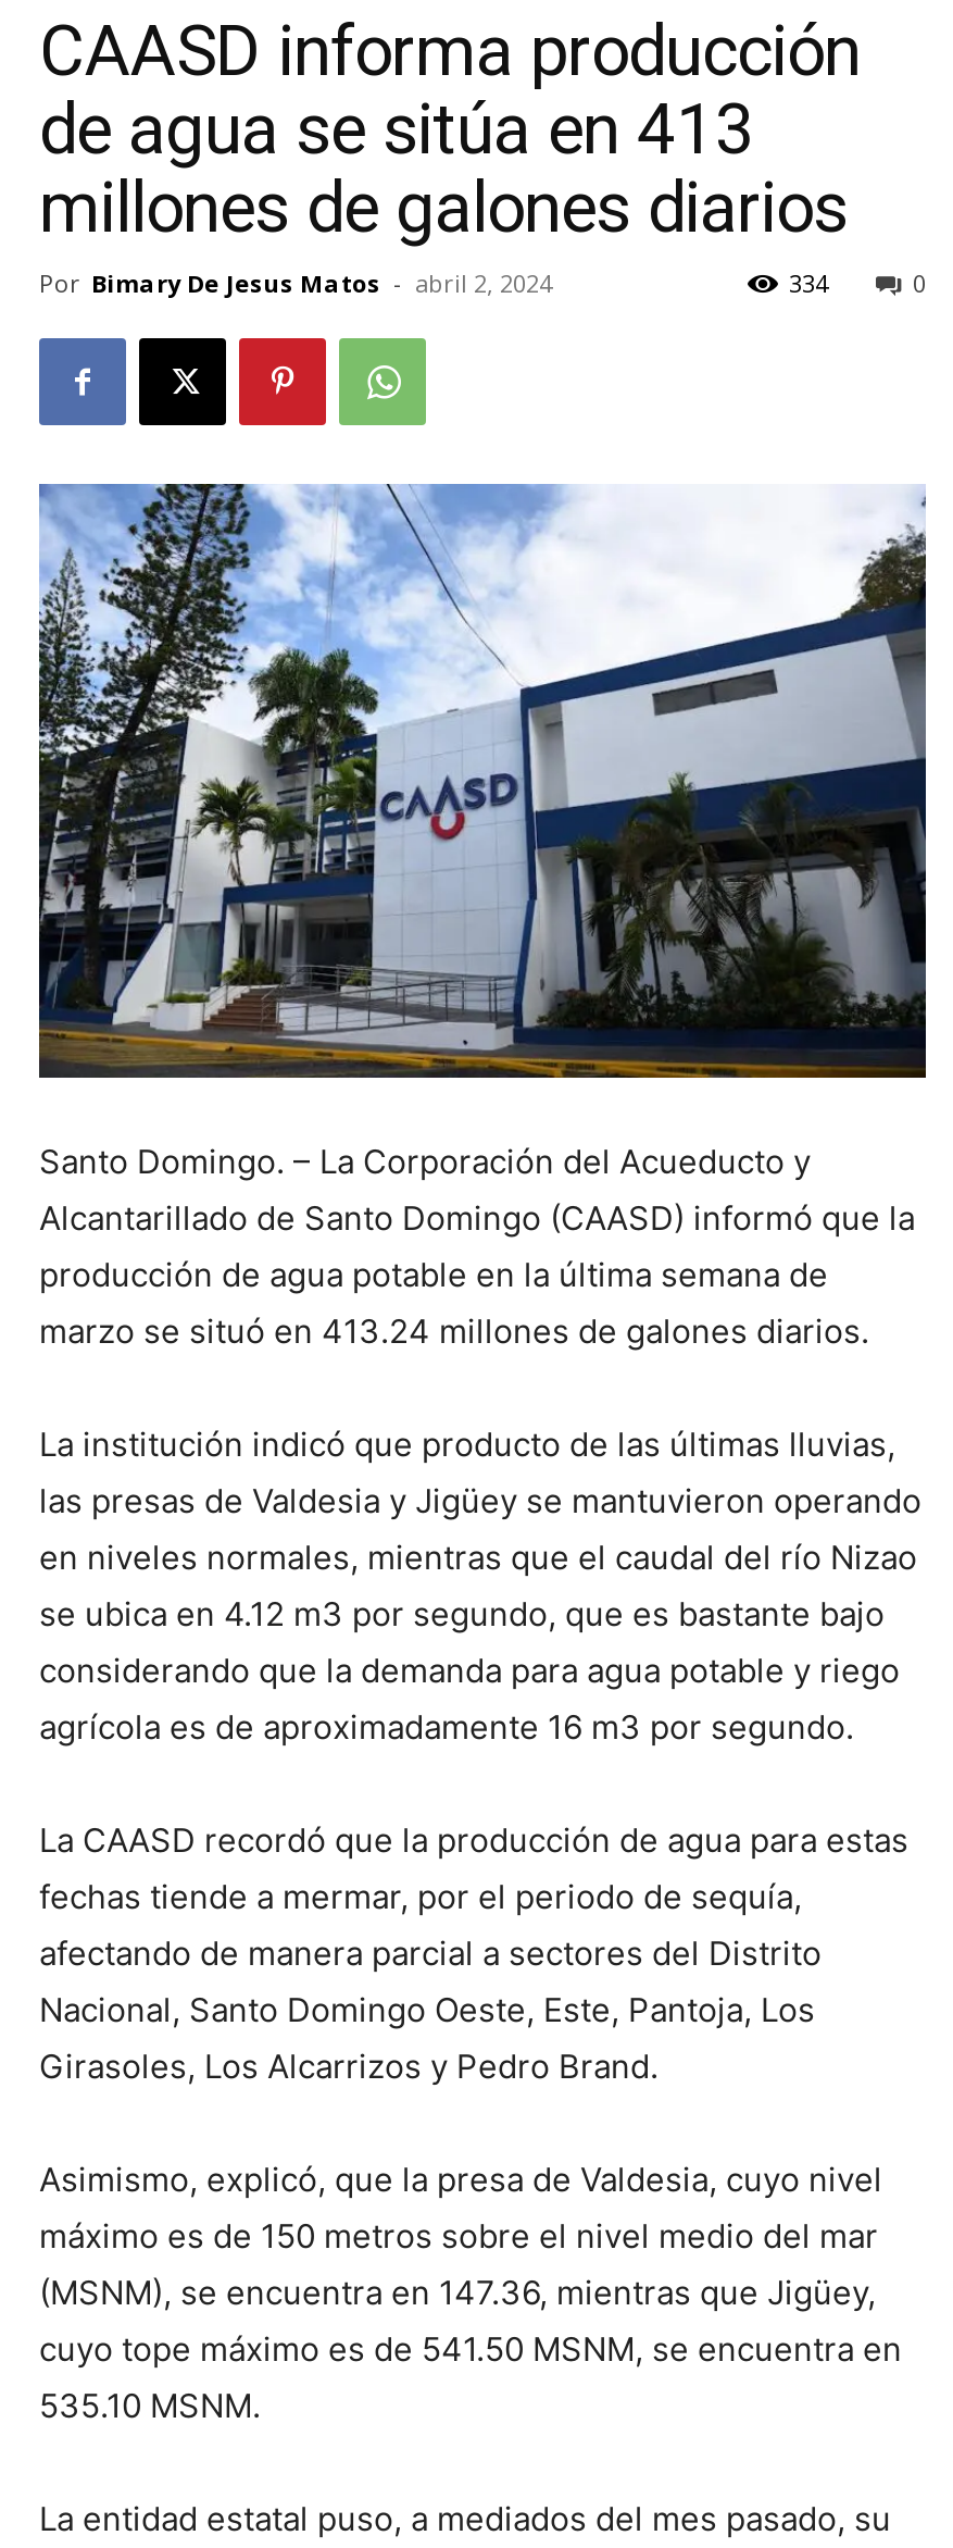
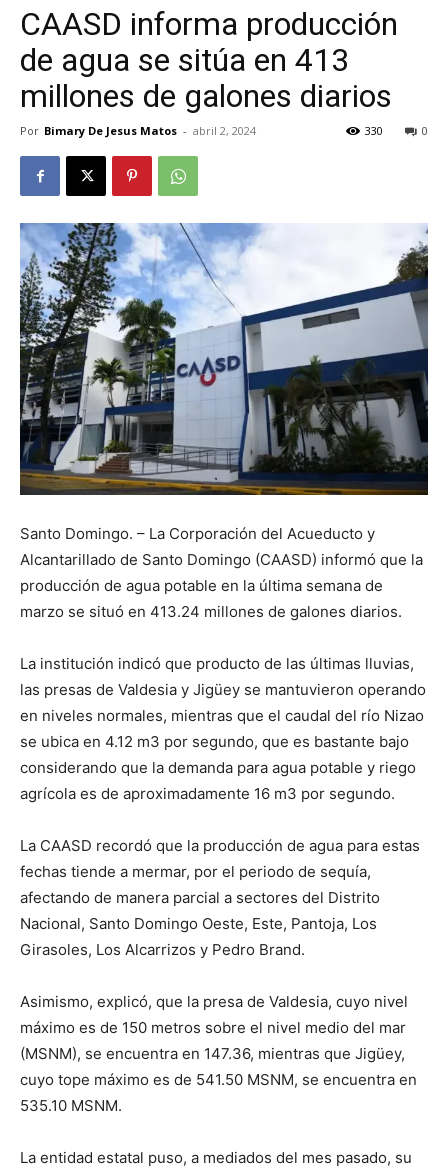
[789,266,828,299] 334 -> [365,123,383,138] 330

